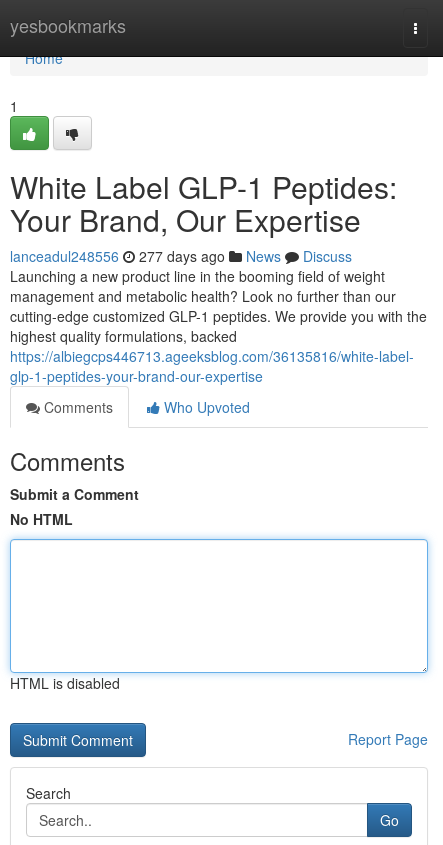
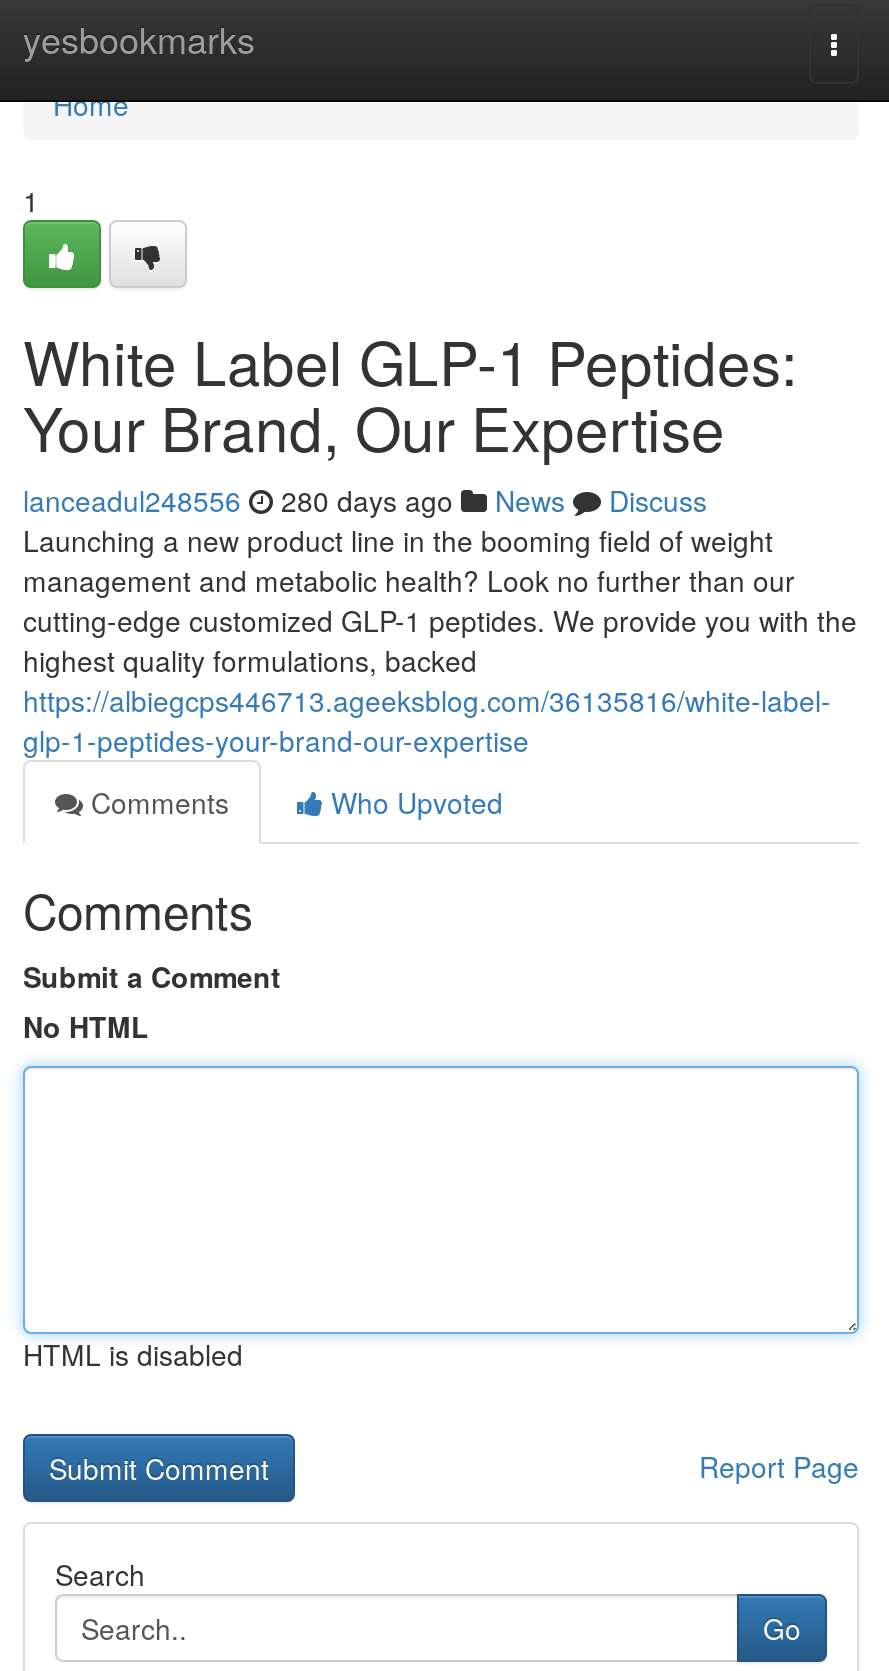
[10,246,352,266] lanceadul248556 277 days ago News Discuss -> [23,480,707,520] lanceadul248556 280 days ago News Discuss

